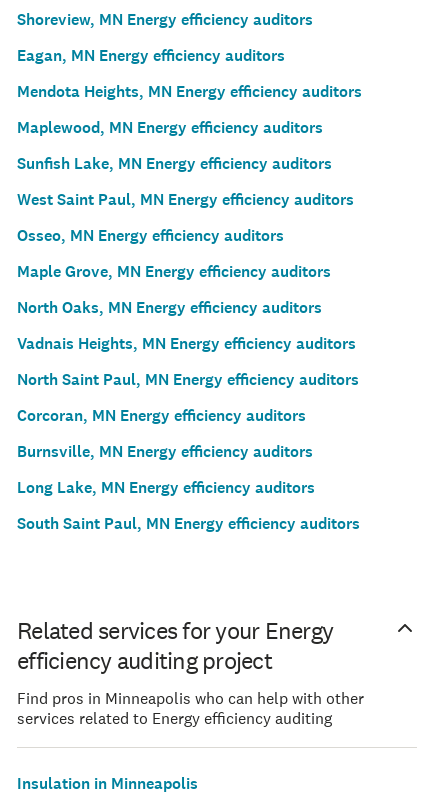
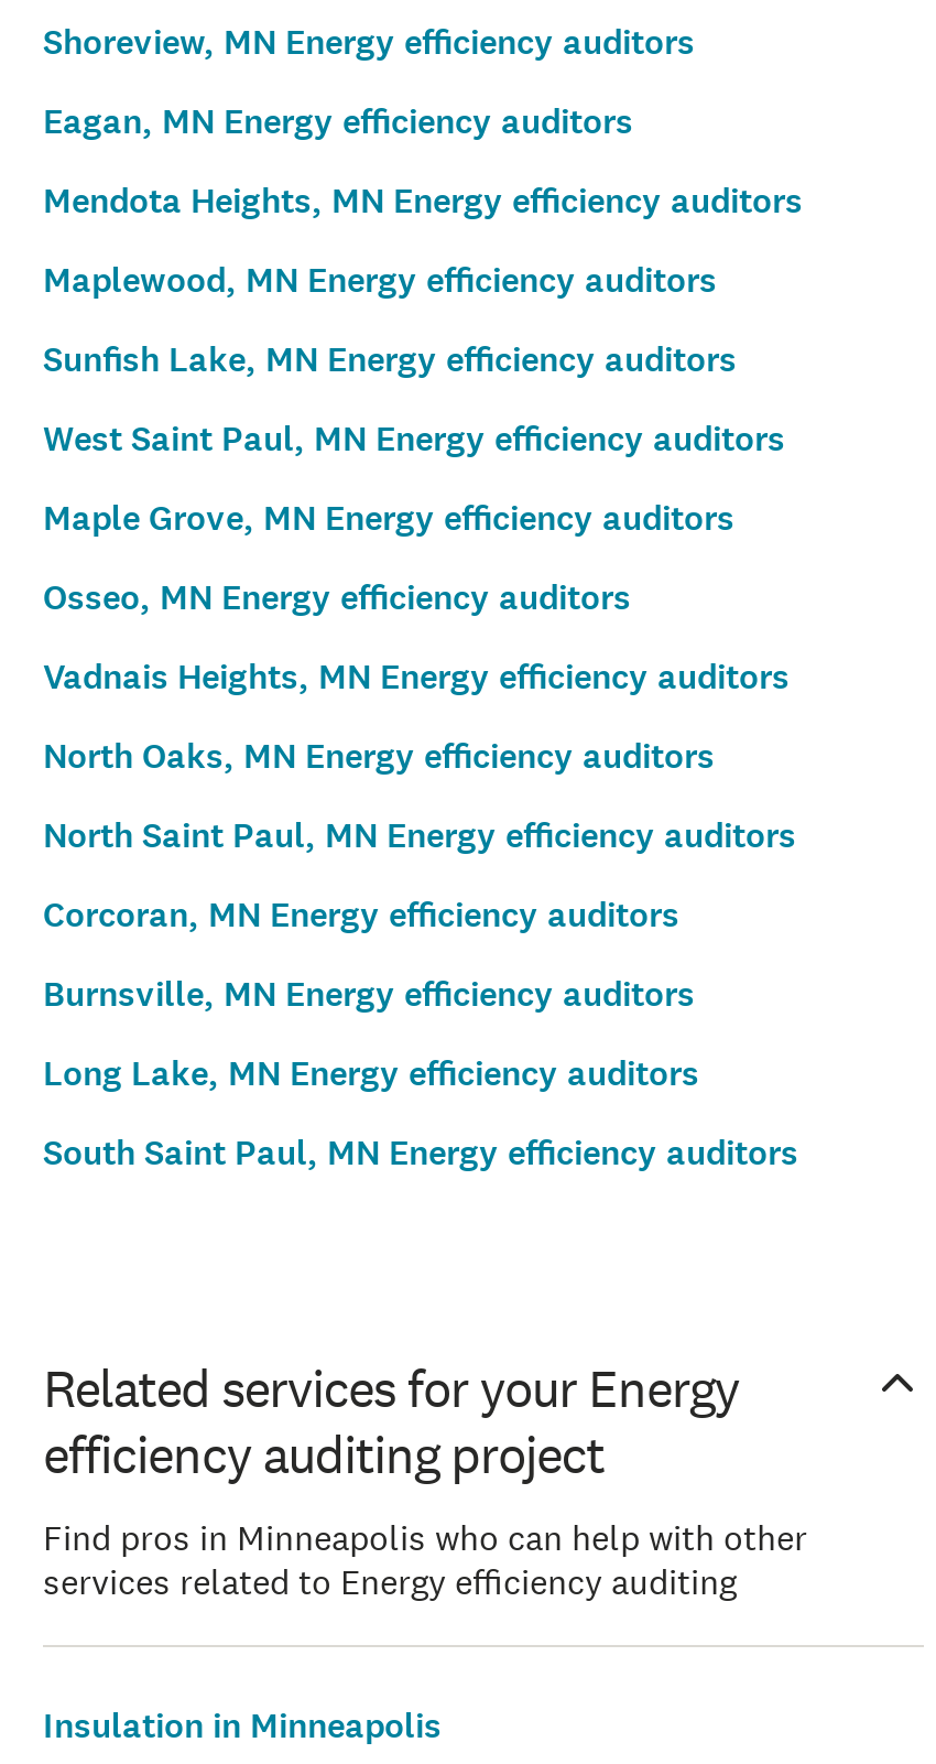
moved [17,225,284,246] -> [43,574,631,621]: Osseo, MN Energy efficiency auditors
moved [17,261,331,282] -> [43,495,734,541]: Maple Grove, MN Energy efficiency auditors
moved [17,297,322,318] -> [43,733,715,779]: North Oaks, MN Energy efficiency auditors
moved [17,333,356,354] -> [43,654,790,700]: Vadnais Heights, MN Energy efficiency auditors

